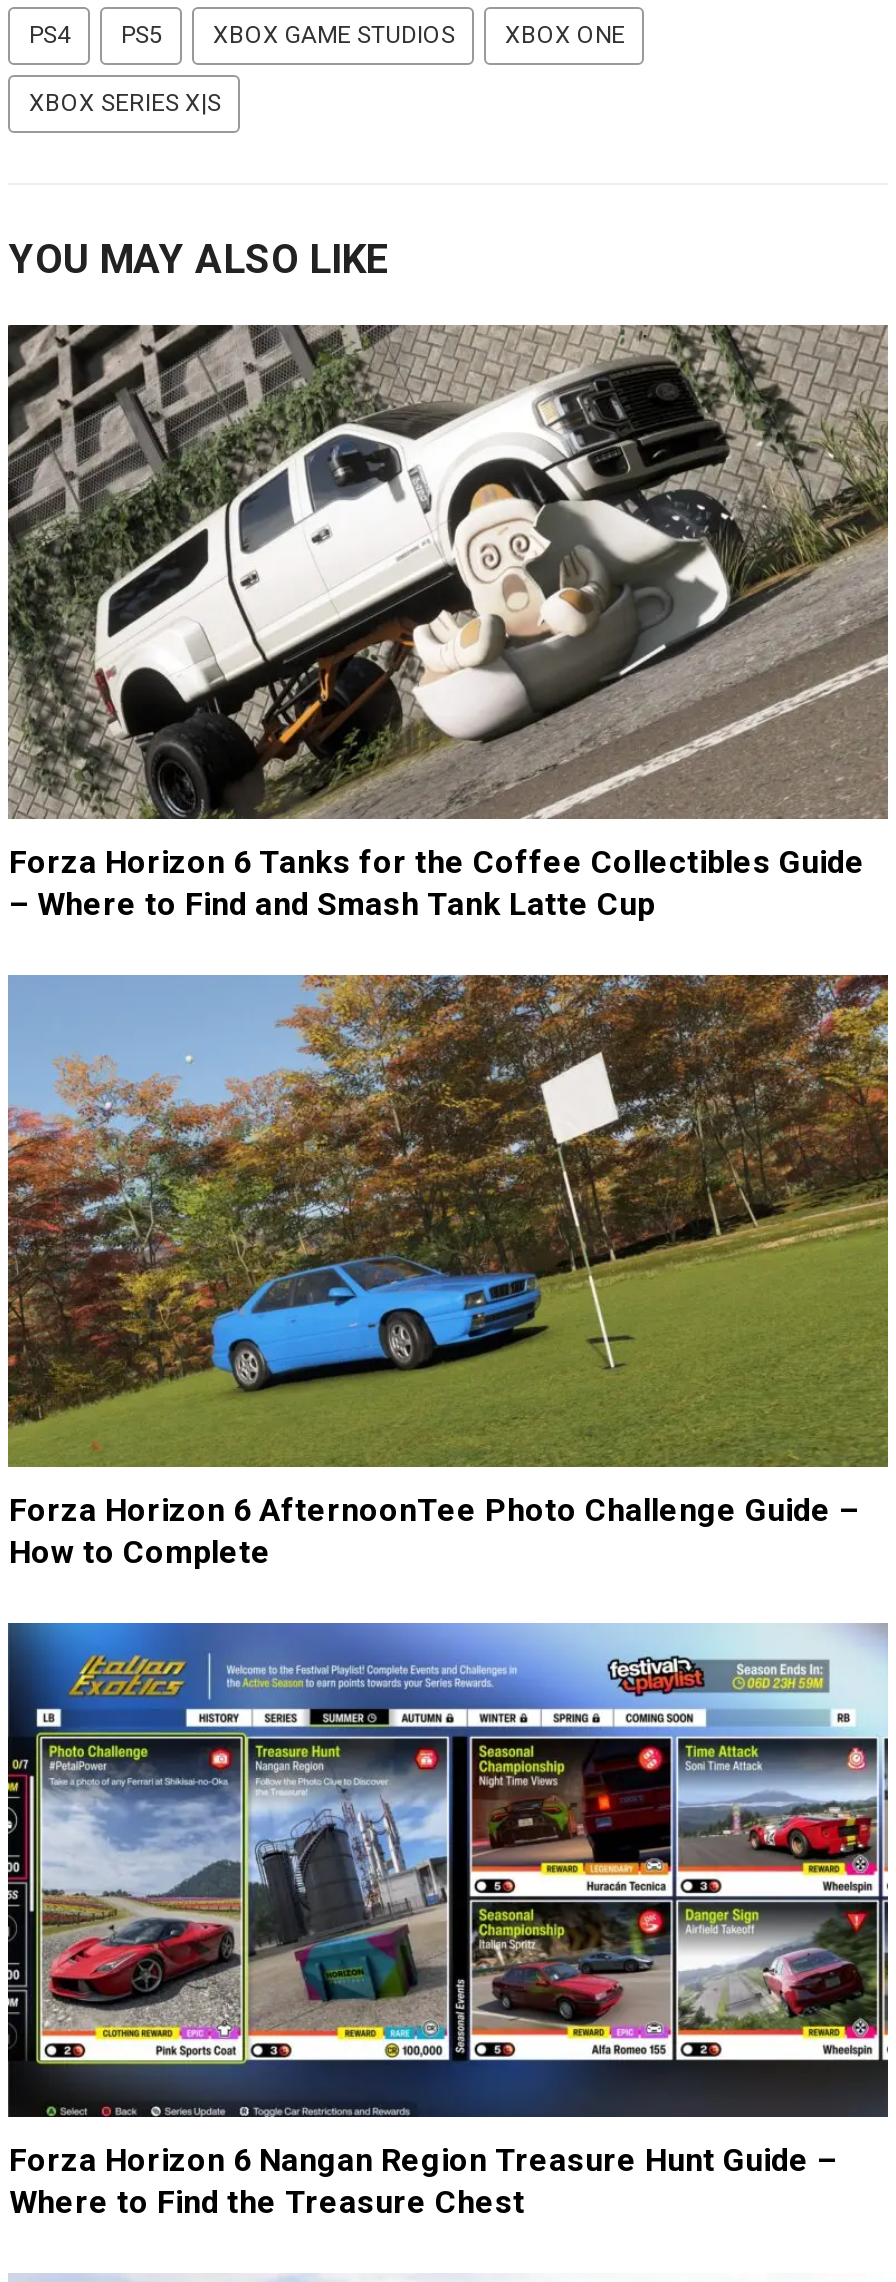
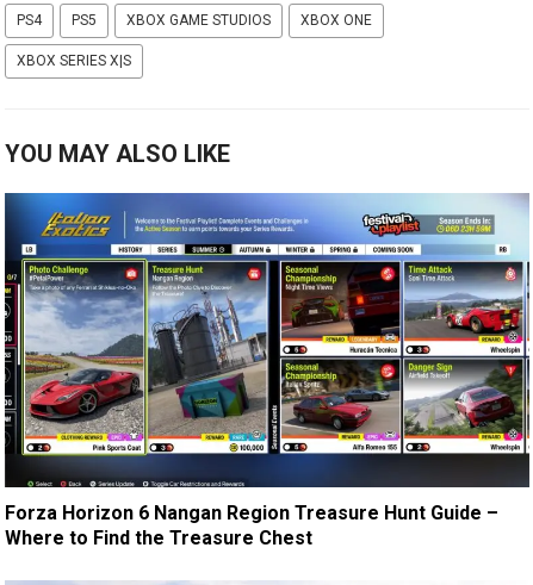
[6,323,890,922] [image] | Forza Horizon 6 Tanks for the Coffee Collectibles Guide | – Where to Find and Smash Tank Latte Cup -> none
[6,973,890,1572] [image] | Forza Horizon 6 AfternoonTee Photo Challenge Guide – | How to Complete -> none

